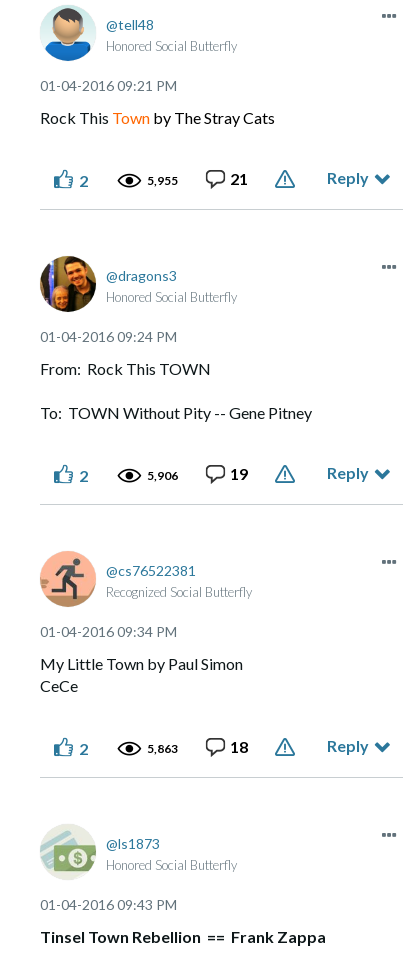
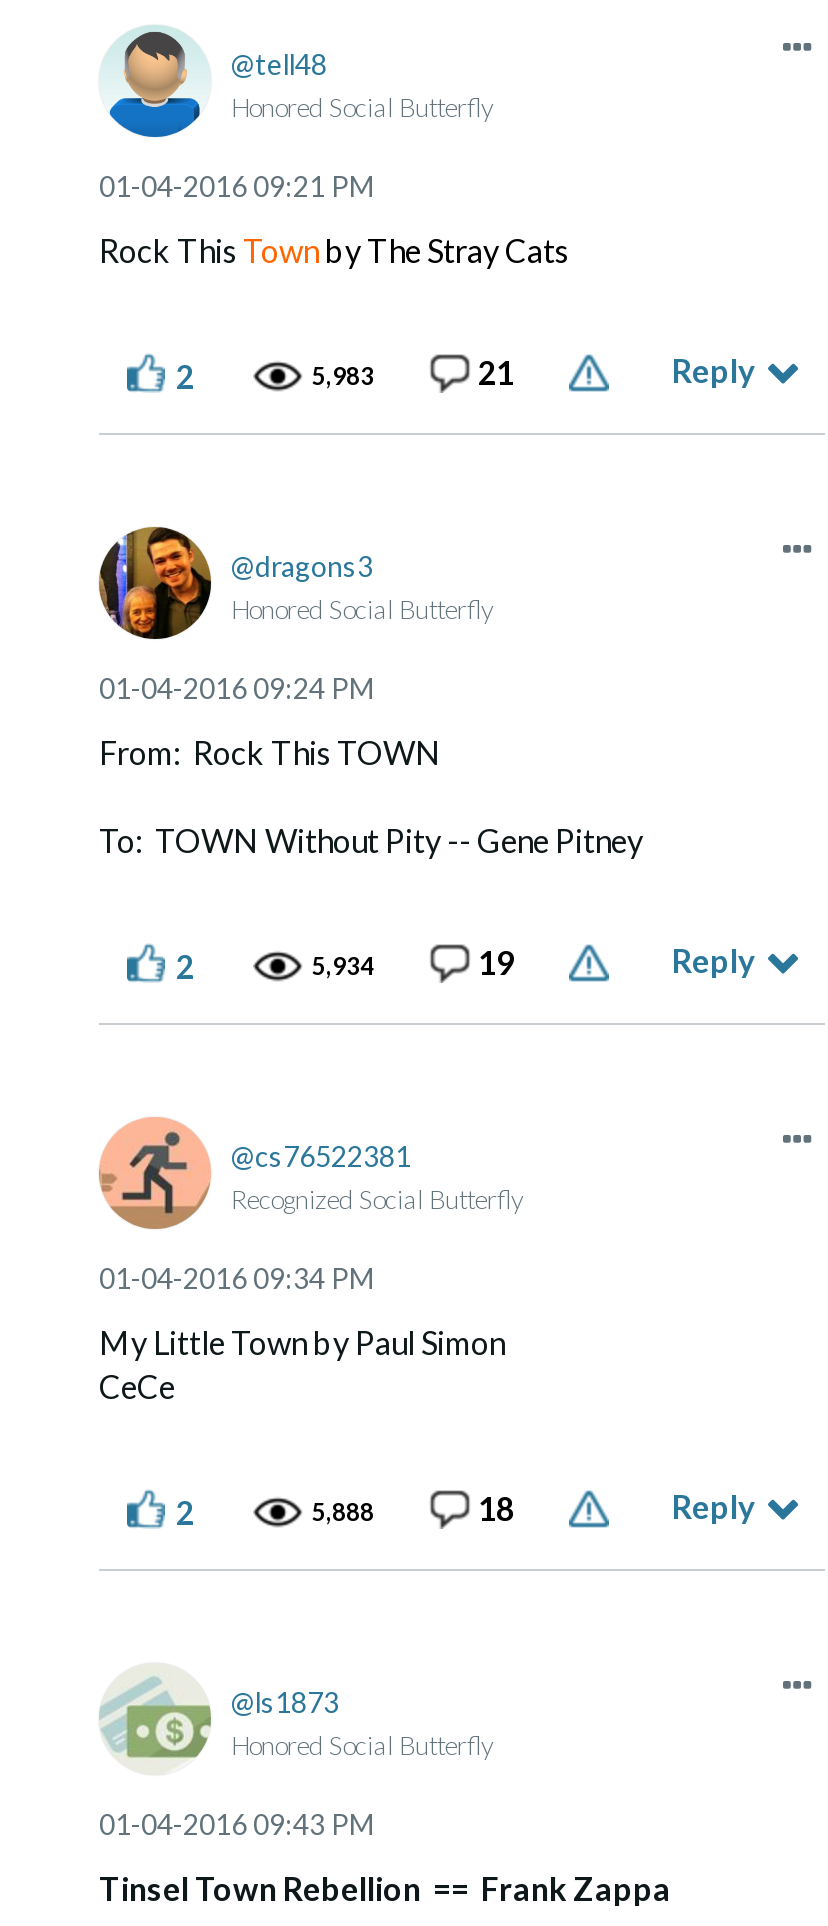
[146,173,177,188] 5,955 -> [312,360,374,390] 5,983
[146,468,177,483] 5,906 -> [312,950,374,980] 5,934
[146,741,177,756] 5,863 -> [312,1496,374,1526] 5,888

